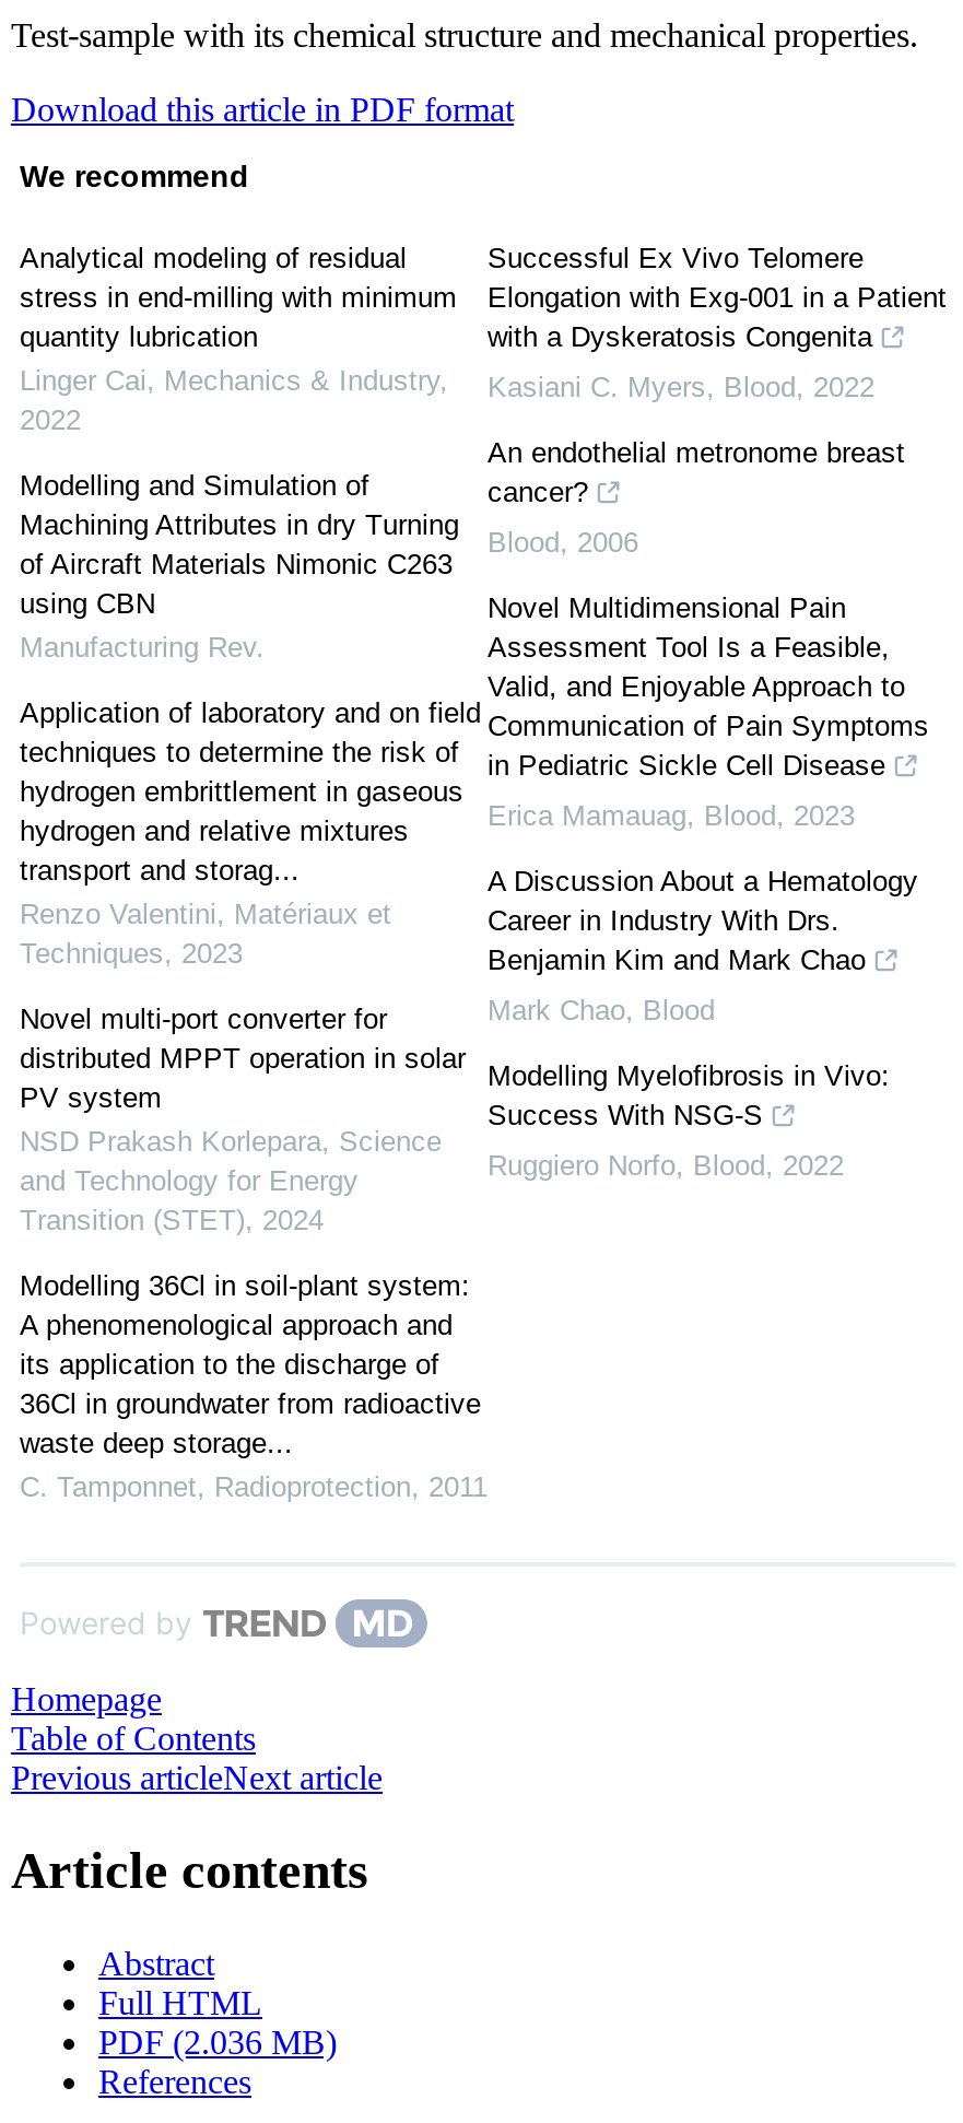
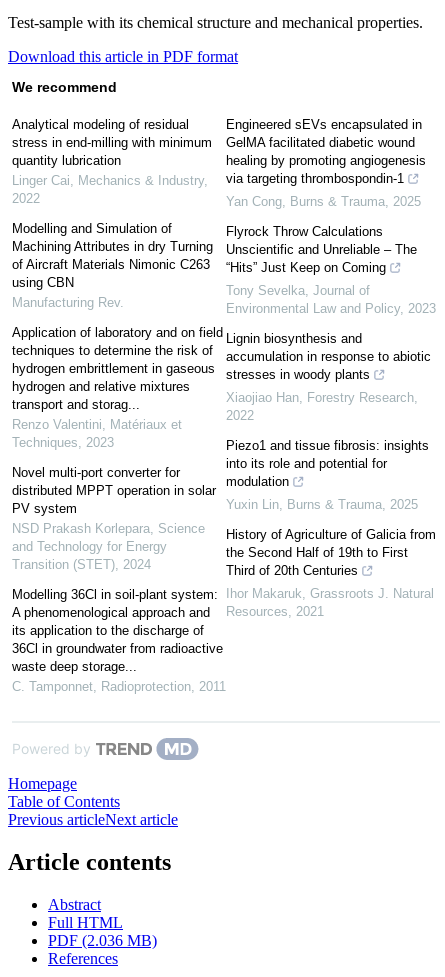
[488,241,947,353] Successful Ex Vivo Telomere | Elongation with Exg-001 in a Patient | with a Dyskeratosis Congenita -> [226,117,426,186] Engineered sEVs encapsulated in | GelMA facilitated diabetic wound | healing by promoting angiogenesis | via targeting thrombospondin-1
[488,370,874,403] Kasiani C. Myers, Blood, 2022 -> [226,194,421,209] Yan Cong, Burns & Trauma, 2025
[488,436,905,508] An endothelial metronome breast | cancer? -> [226,224,417,275] Flyrock Throw Calculations | Unscientific and Unreliable – The | “Hits” Just Keep on Coming
[488,525,638,558] Blood, 2006 -> [226,283,436,316] Tony Sevelka, Journal of | Environmental Law and Policy, 2023
[488,591,929,781] Novel Multidimensional Pain | Assessment Tool Is a Feasible, | Valid, and Enjoyable Approach to | Communication of Pain Symptoms | in Pediatric Sickle Cell Disease -> [226,331,431,382] Lignin biosynthesis and | accumulation in response to abiotic | stresses in woody plants
[488,799,855,831] Erica Mamauag, Blood, 2023 -> [226,390,418,423] Xiaojiao Han, Forestry Research, | 2022
[488,864,918,976] A Discussion About a Hematology | Career in Industry With Drs. | Benjamin Kim and Mark Chao -> [226,438,429,489] Piezo1 and tissue fibrosis: insights | into its role and potential for | modulation
[488,993,715,1026] Mark Chao, Blood -> [226,497,418,512] Yuxin Lin, Burns & Trauma, 2025
[488,1059,890,1131] Modelling Myelofibrosis in Vivo: | Success With NSG-S -> [226,527,436,578] History of Agriculture of Galicia from | the Second Half of 19th to First | Third of 20th Centuries
[488,1149,844,1181] Ruggiero Norfo, Blood, 2022 -> [226,586,434,619] Ihor Makaruk, Grassroots J. Natural | Resources, 2021

